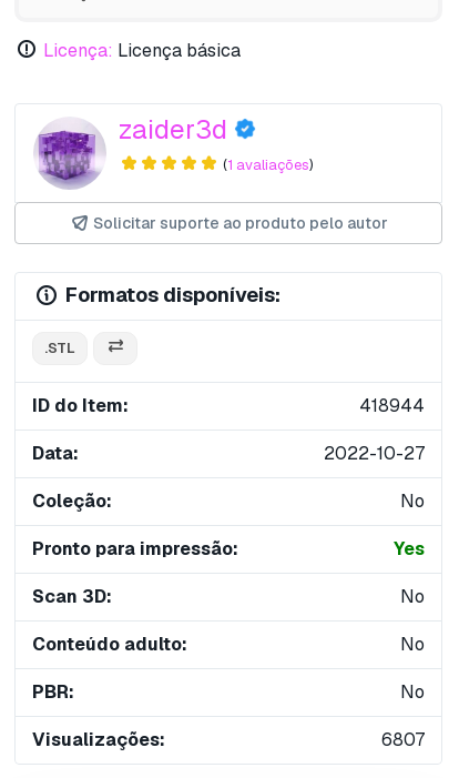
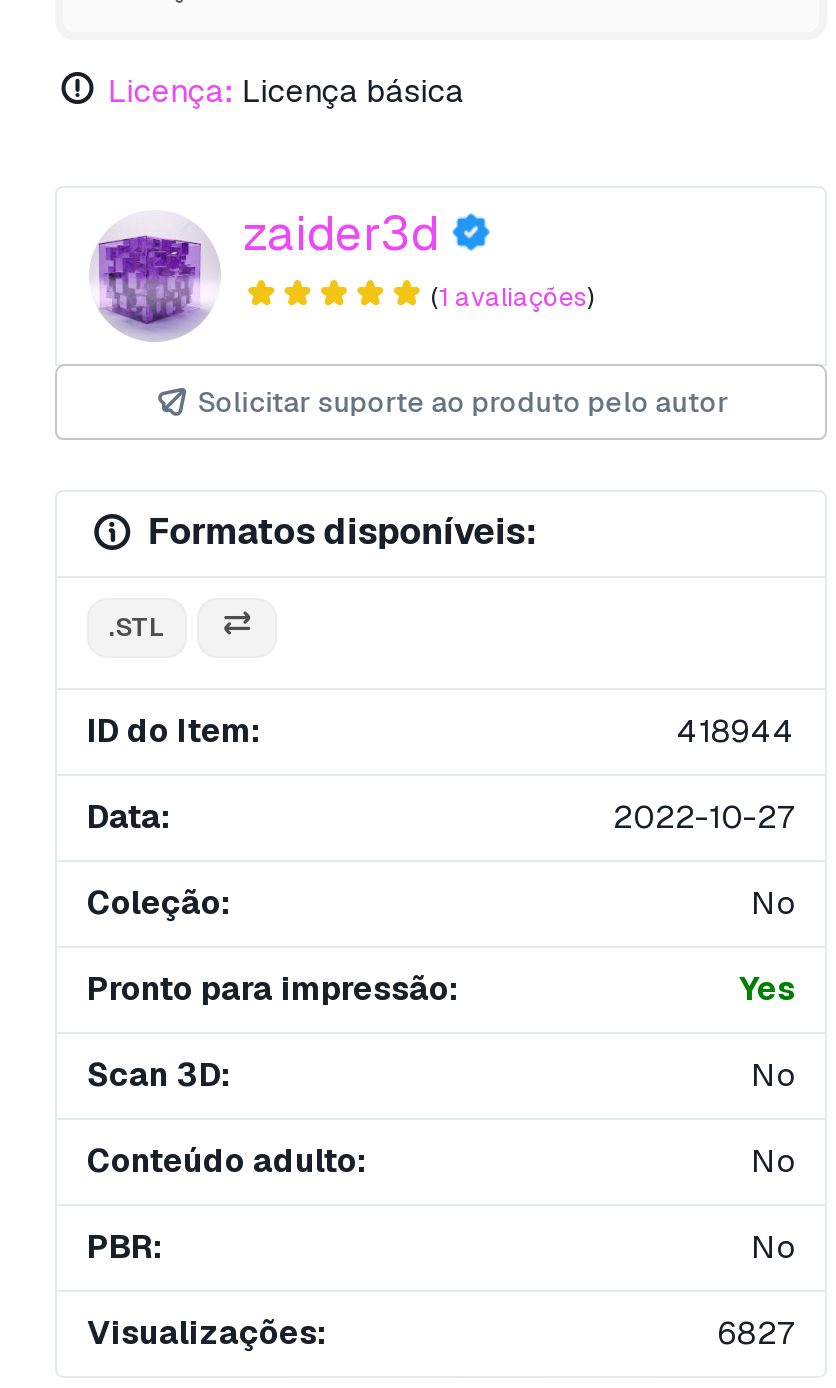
[381,728,425,751] 6807 -> [717,1312,795,1354] 6827

